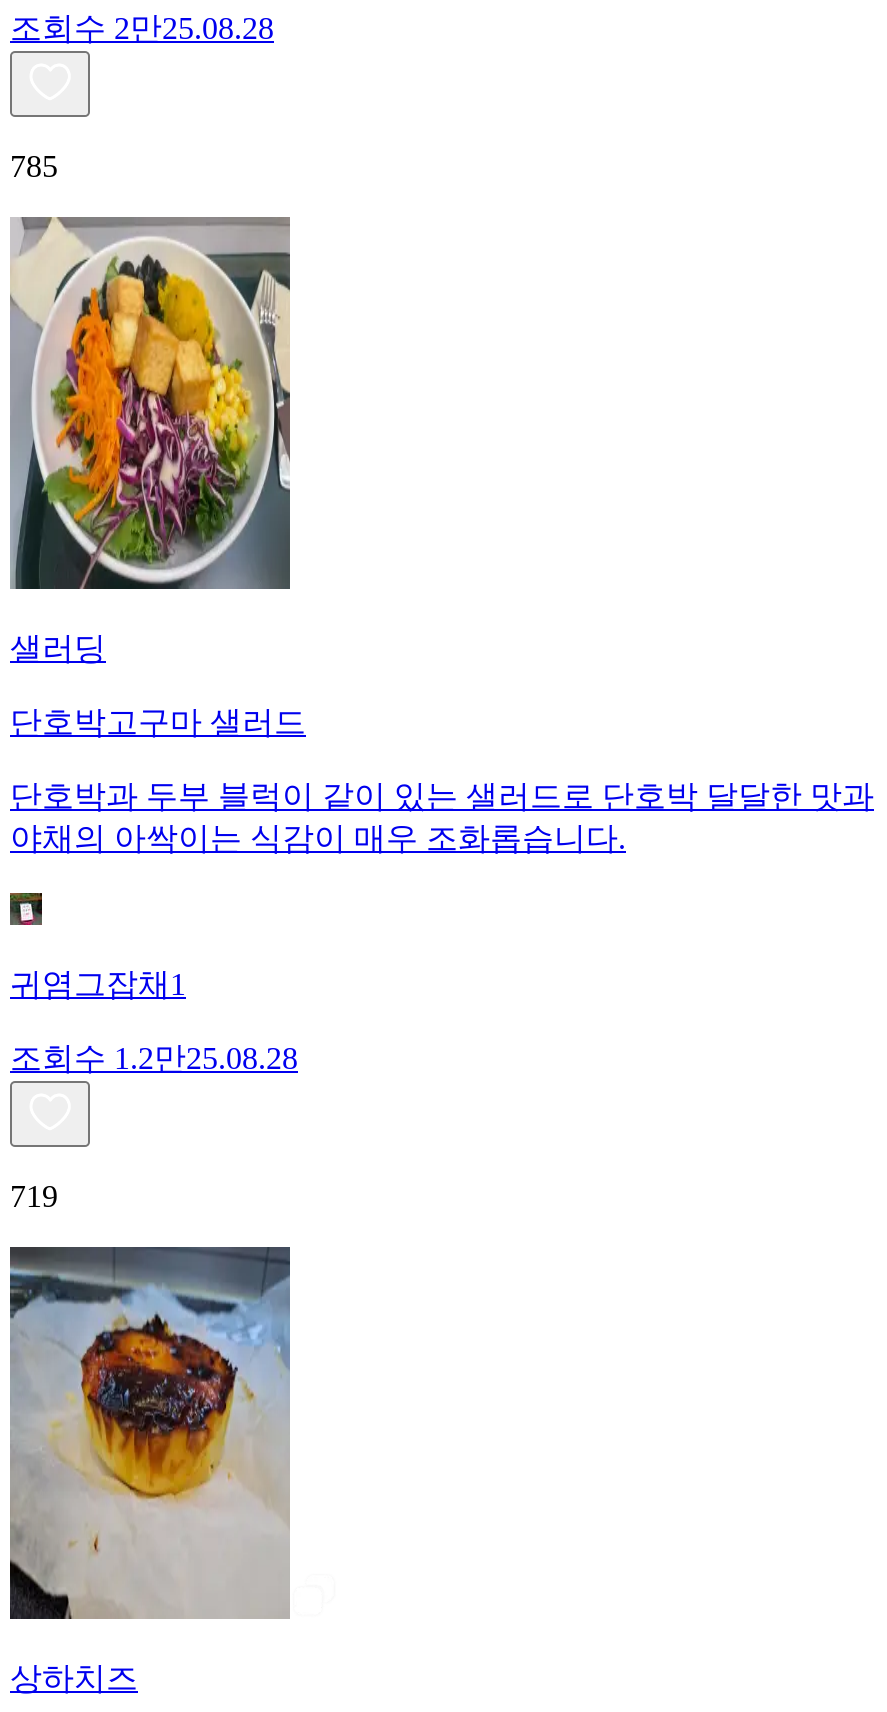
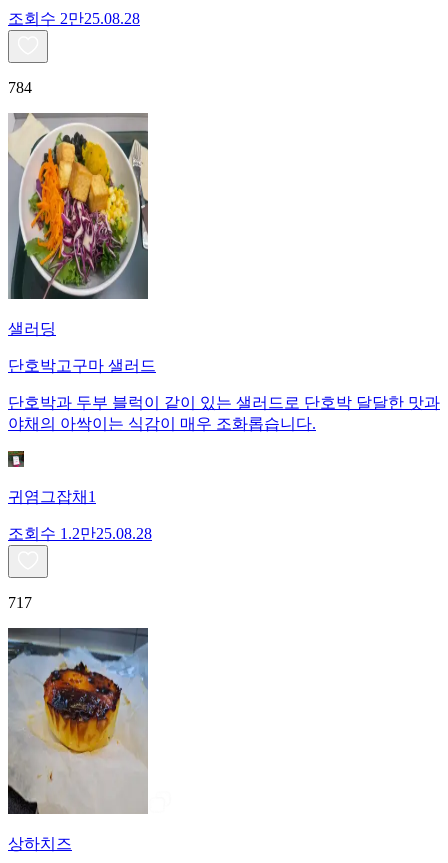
[10,148,58,182] 785 -> [8,79,32,96] 784
[10,1178,58,1212] 719 -> [8,594,32,611] 717

